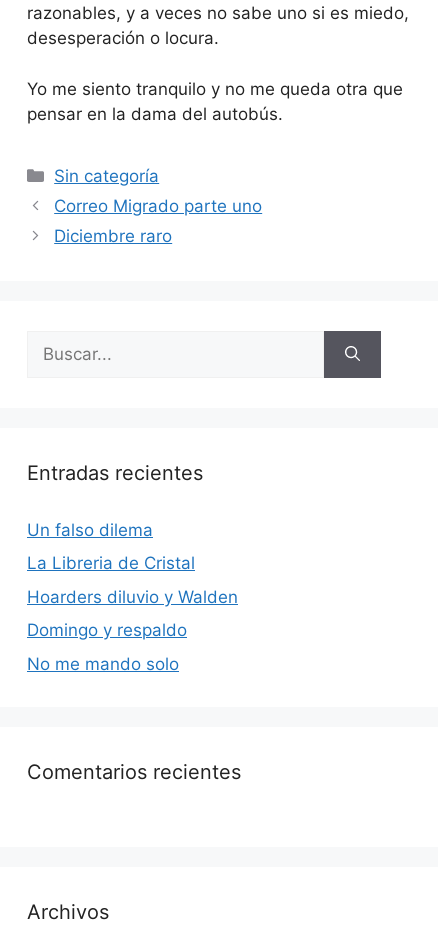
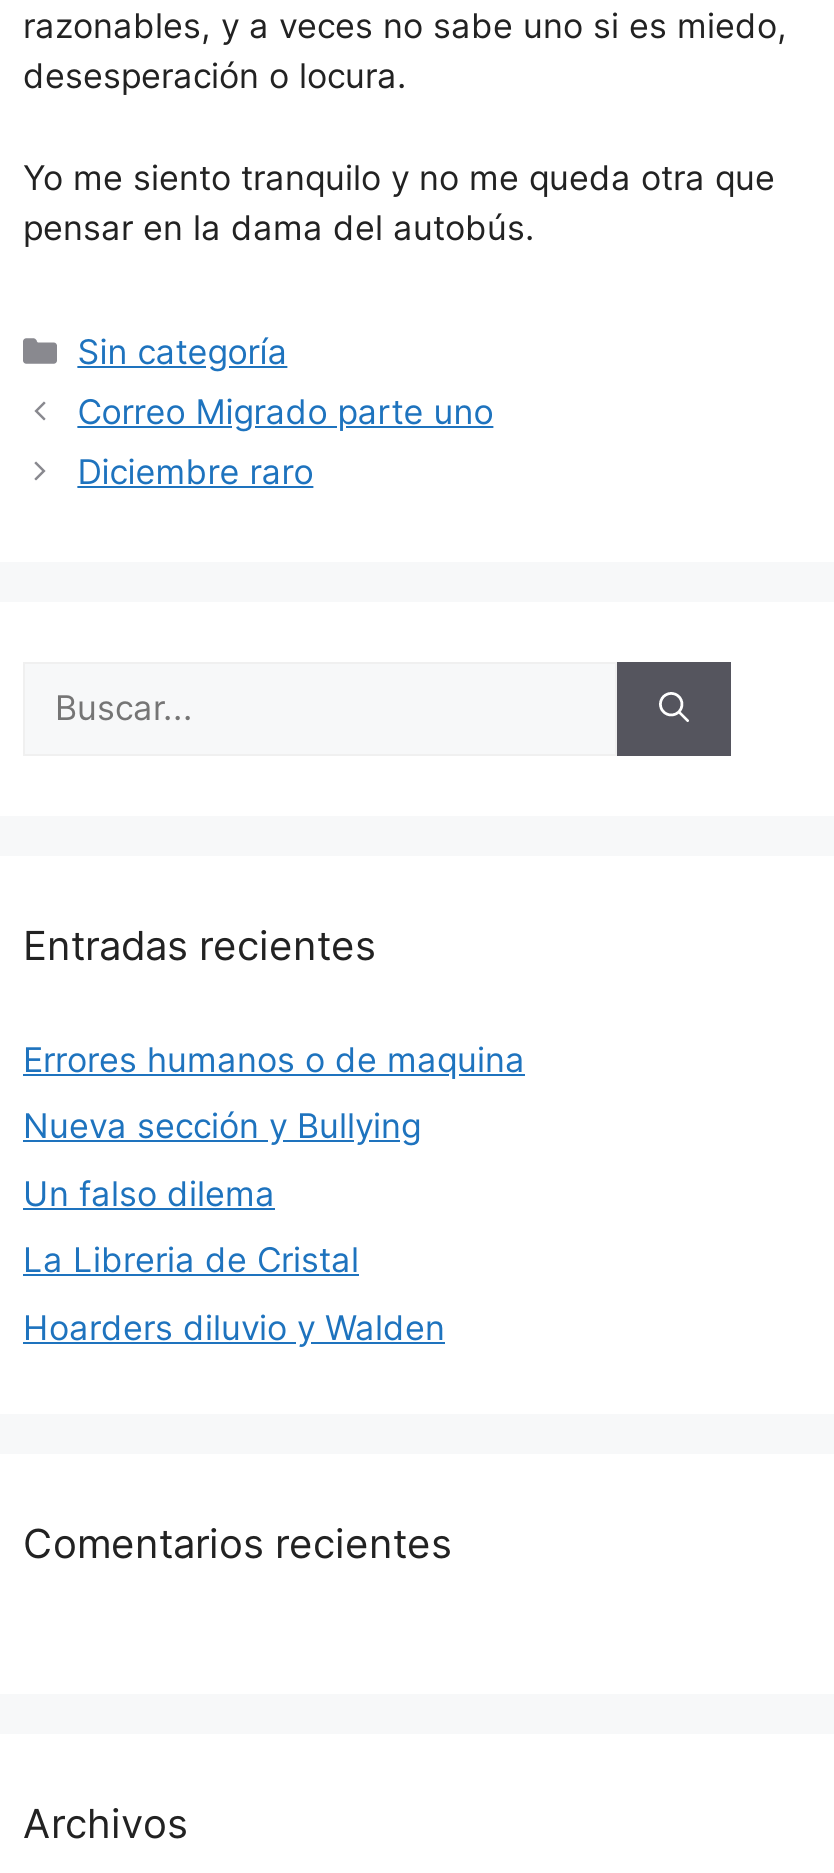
none -> [23,1039,525,1146] Errores humanos o de maquina | Nueva sección y Bullying
moved [27,519,238,606] -> [23,1173,445,1347]: Un falso dilema | La Libreria de Cristal | Hoarders diluvio y Walden
[27,620,187,673] Domingo y respaldo | No me mando solo -> none

